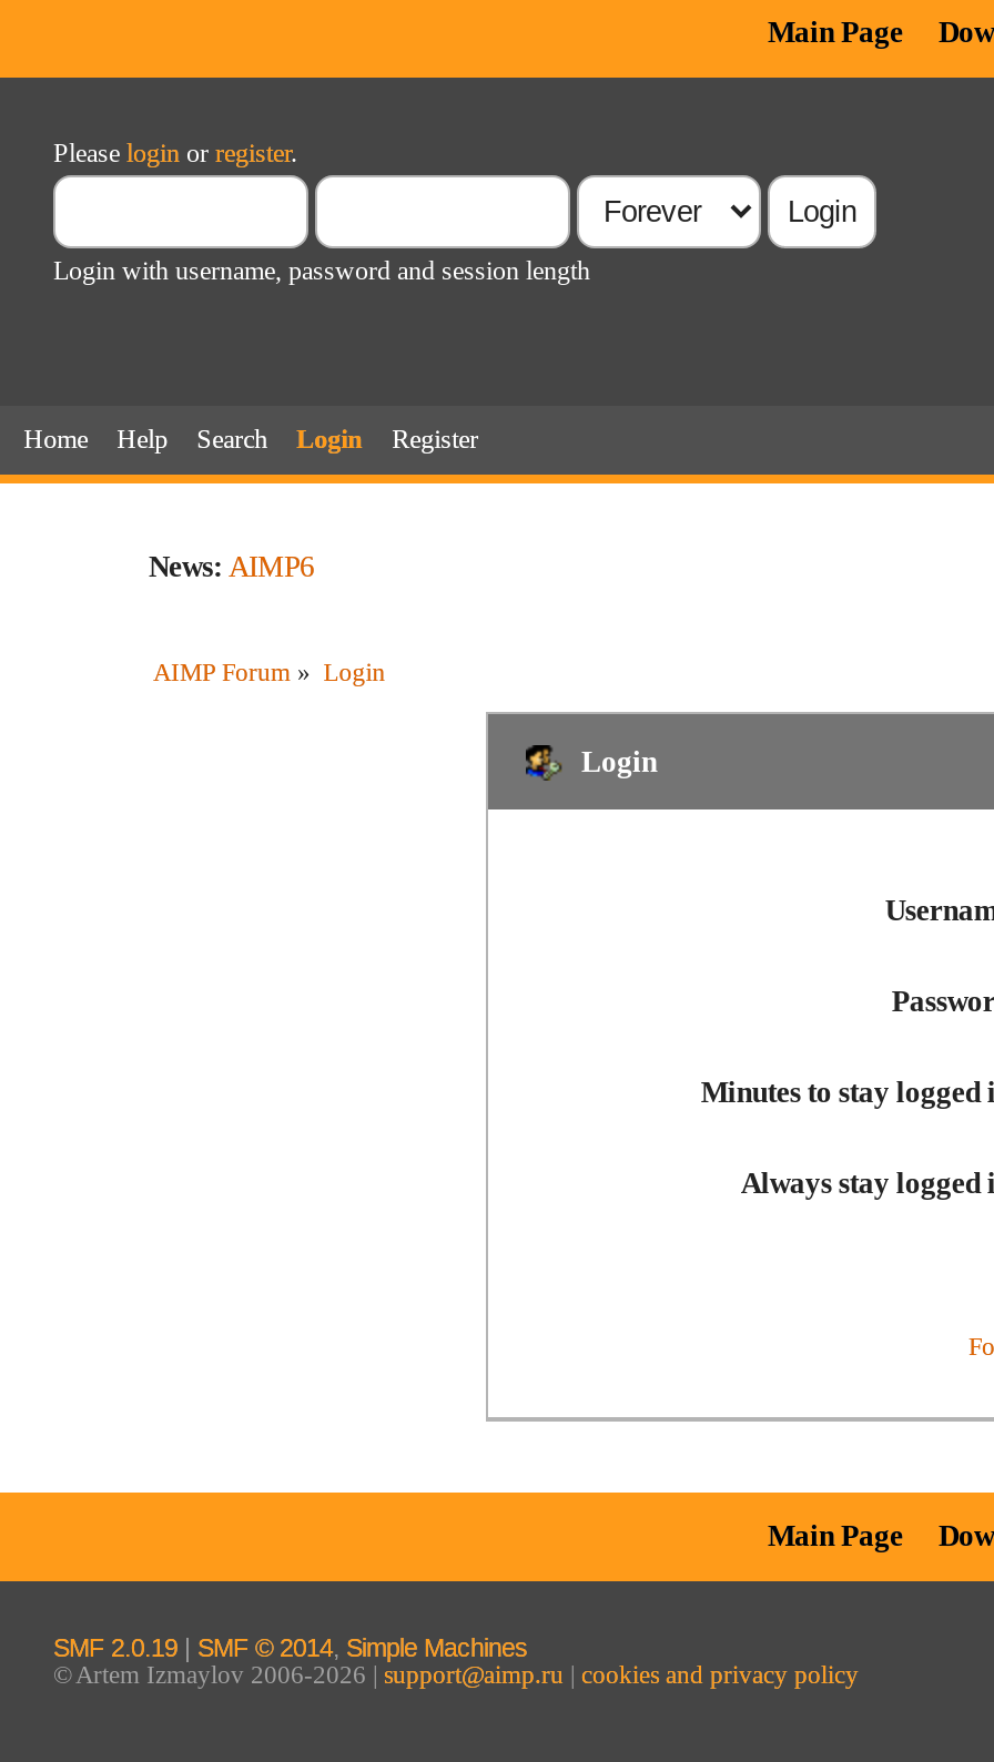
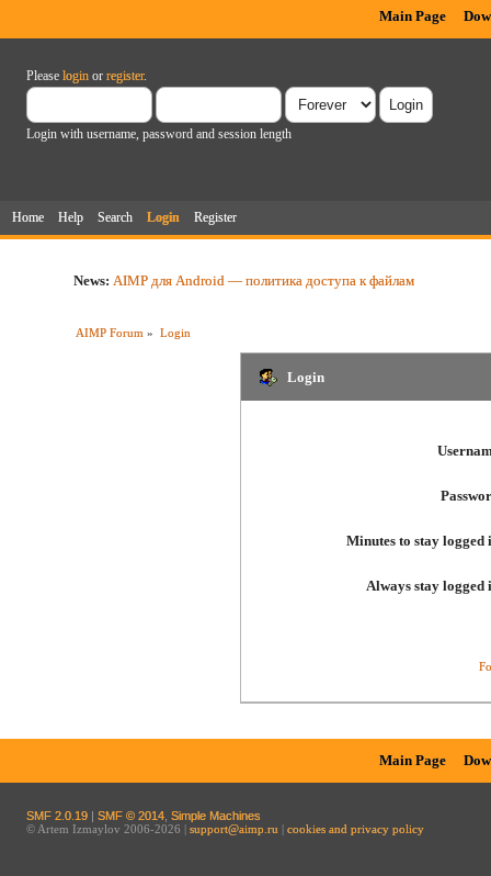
[149,550,315,583] News: AIMP6 -> [73,272,414,289] News: AIMP для Android — политика доступа к файлам

